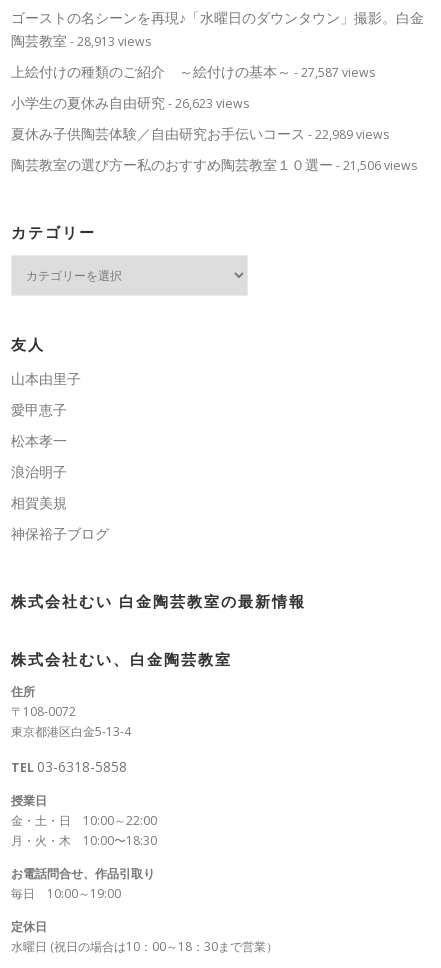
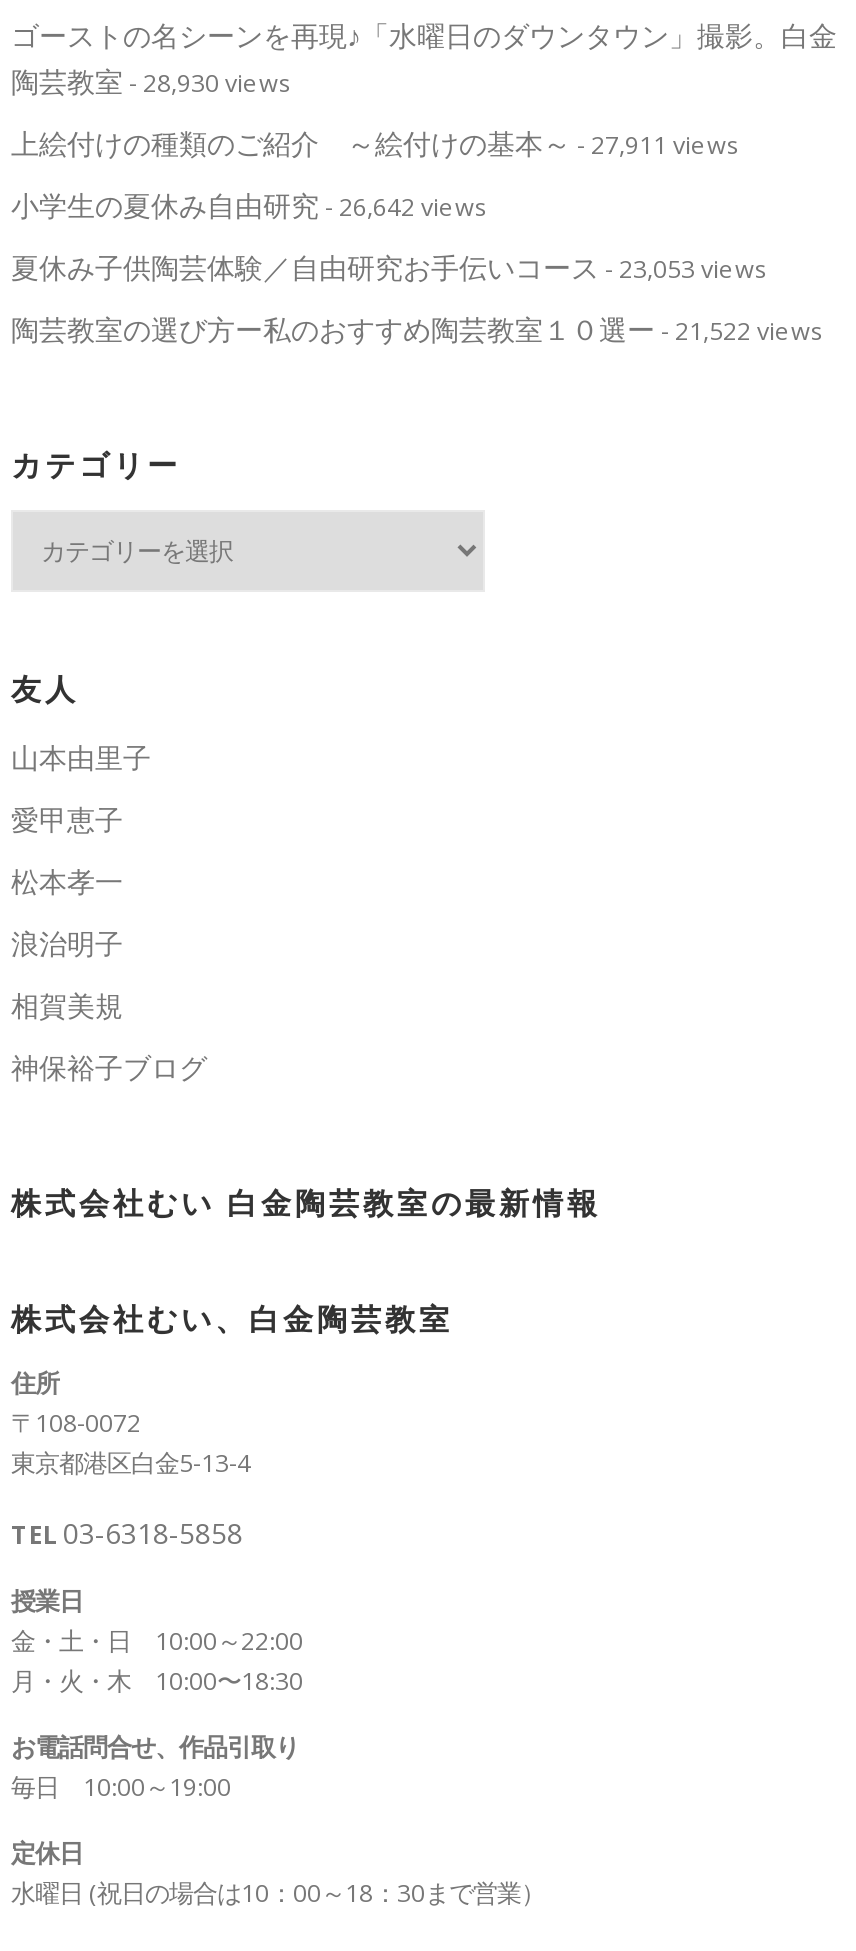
[11,31,151,50] 陶芸教室- 28,913 views -> [11,62,291,100] 陶芸教室- 28,930 views
[11,62,375,81] 上絵付けの種類のご紹介 ～絵付けの基本～- 27,587 views -> [11,124,739,162] 上絵付けの種類のご紹介 ～絵付けの基本～- 27,911 views
[11,93,249,112] 小学生の夏休み自由研究- 26,623 views -> [11,186,487,224] 小学生の夏休み自由研究- 26,642 views
[11,124,389,143] 夏休み子供陶芸体験／自由研究お手伝いコース- 22,989 views -> [11,248,767,286] 夏休み子供陶芸体験／自由研究お手伝いコース- 23,053 views
[11,155,417,174] 陶芸教室の選び方ー私のおすすめ陶芸教室１０選ー- 21,506 views -> [11,310,823,348] 陶芸教室の選び方ー私のおすすめ陶芸教室１０選ー- 21,522 views

